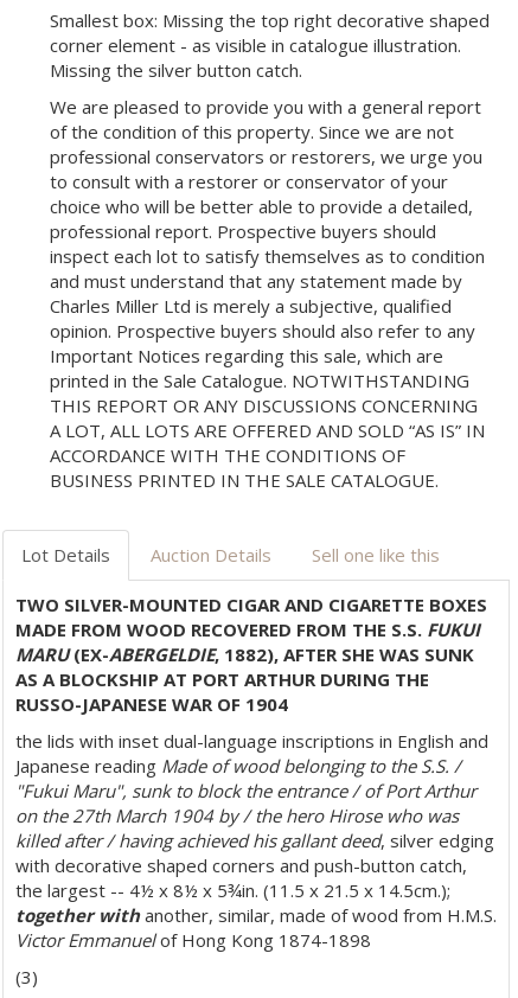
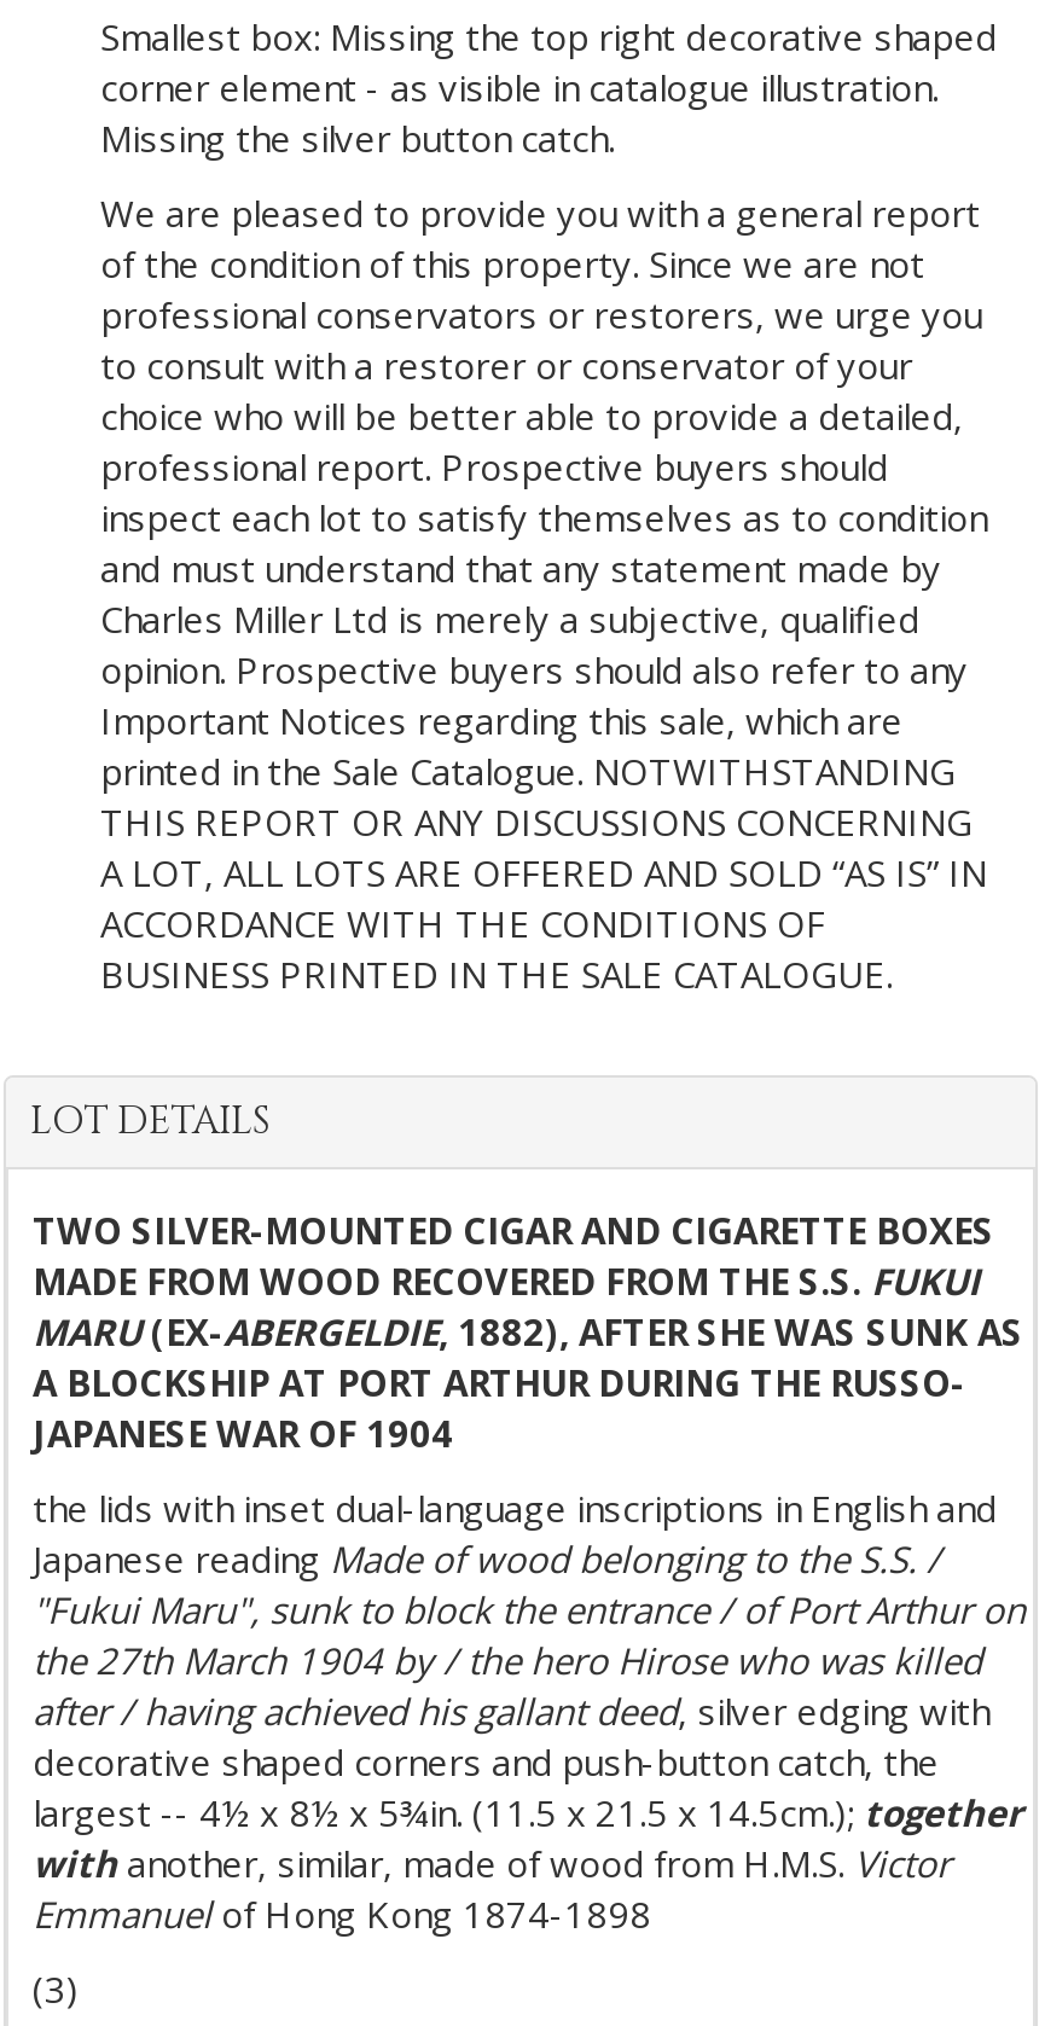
[21,543,440,566] Lot Details | Auction Details | Sell one like this -> [30,1094,269,1147] LOT DETAILS

